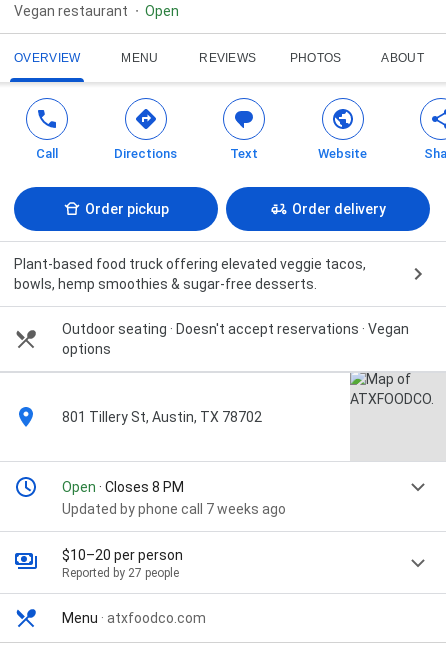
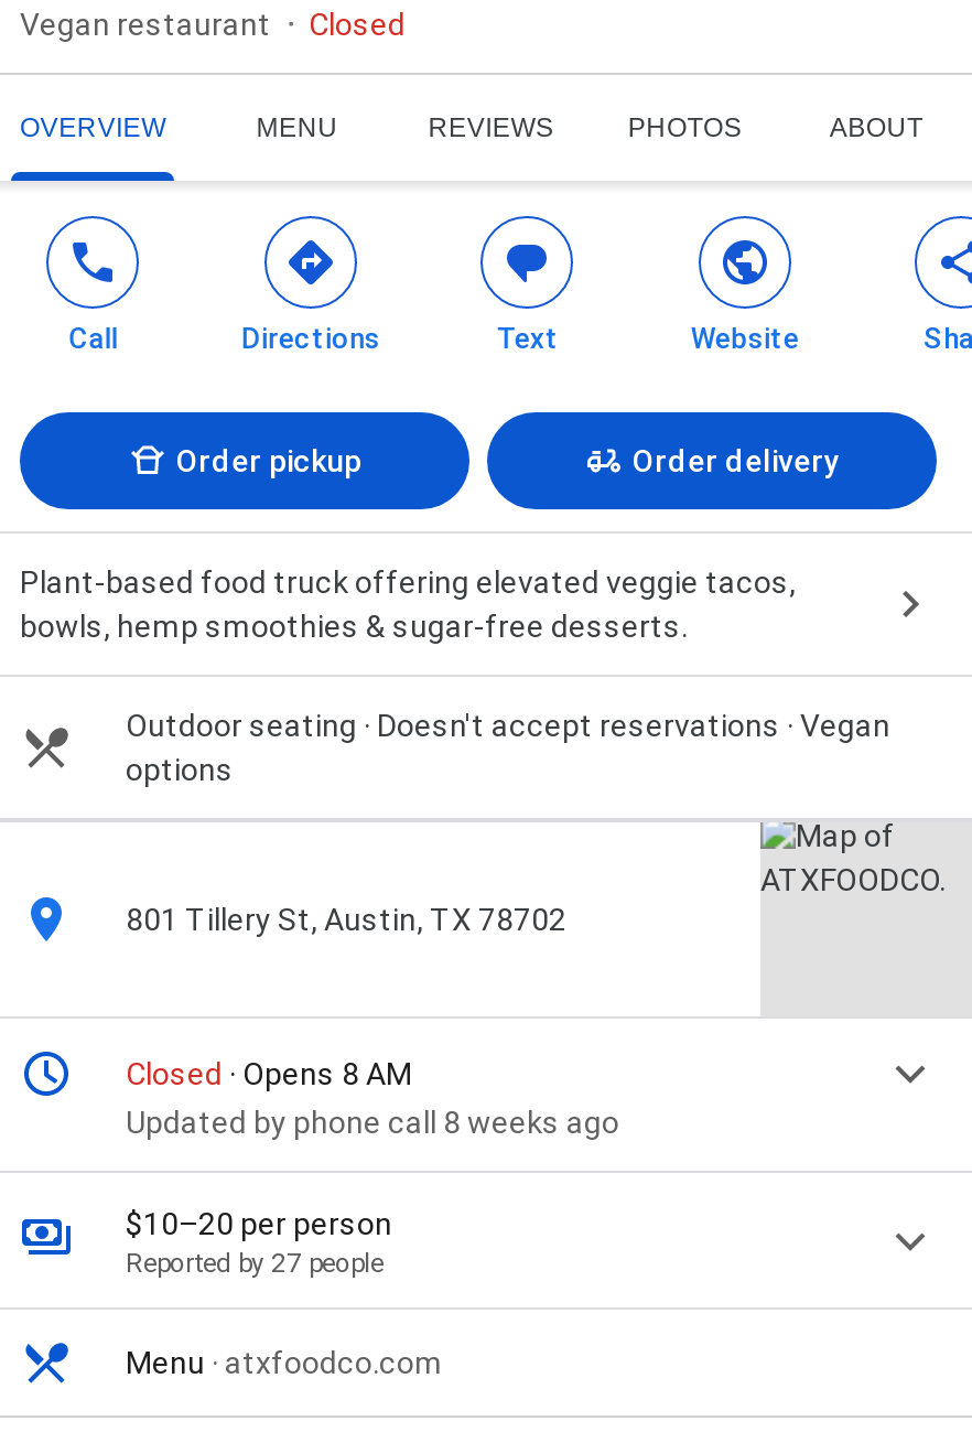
[145,3,179,19] Open -> [309,7,406,42] Closed
[62,479,286,517] Open · Closes 8 PM | Updated by phone call 7 weeks ago -> [126,1057,619,1140] Closed · Opens 8 AM | Updated by phone call 8 weeks ago

